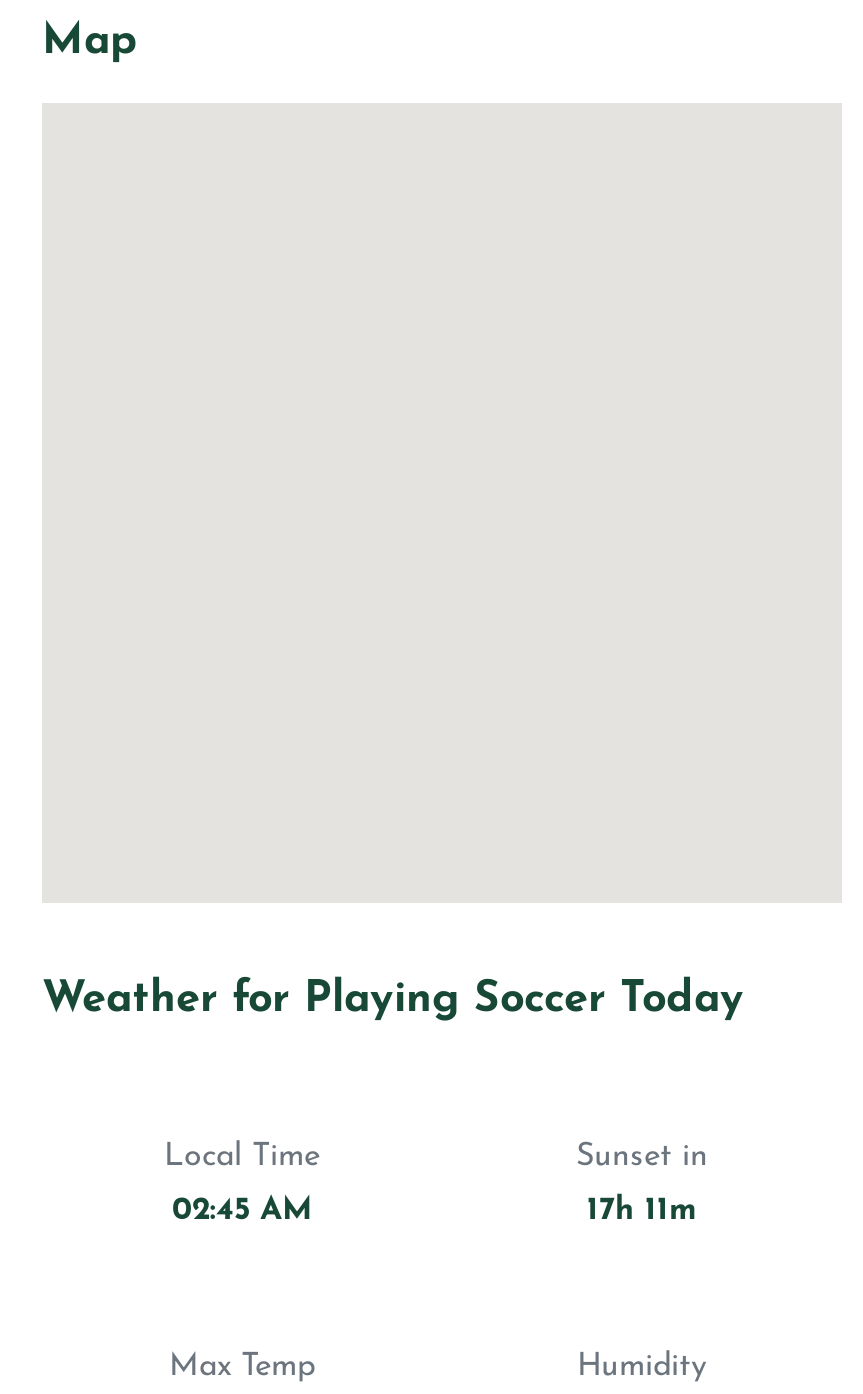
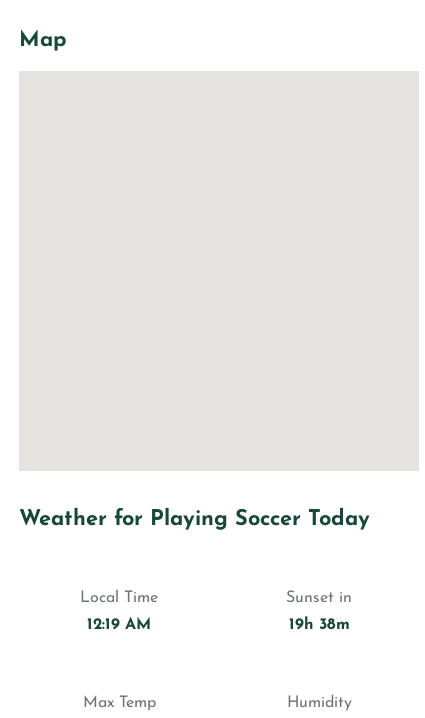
[172,1194,312,1226] 02:45 AM -> [87,617,151,633] 12:19 AM
[587,1194,697,1226] 17h 11m -> [288,617,349,633] 19h 38m

